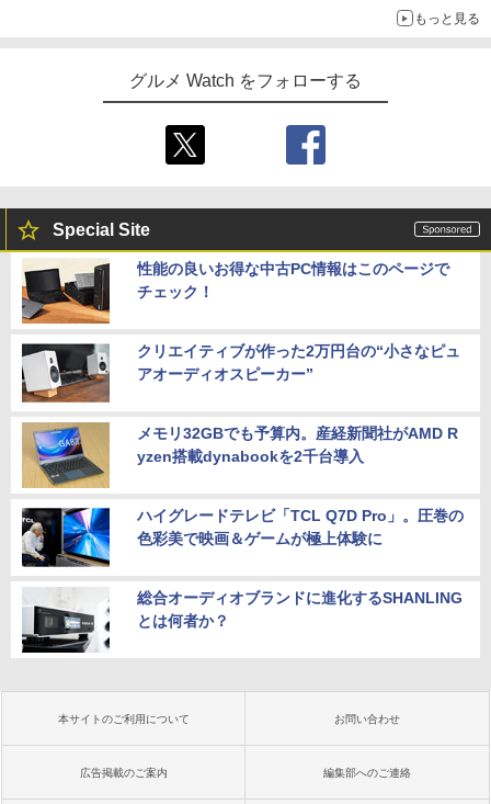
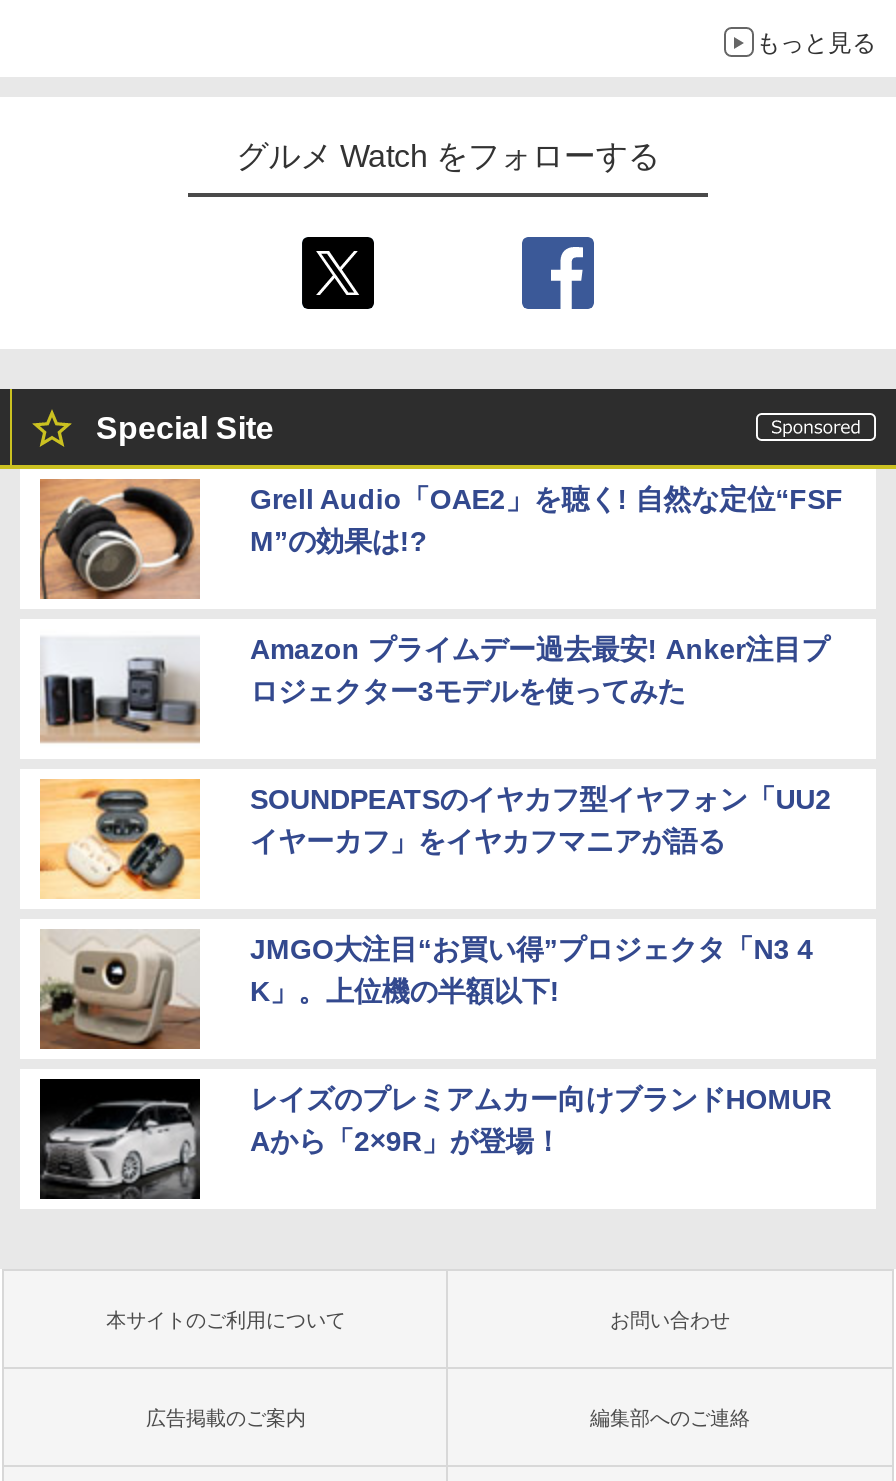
[22,259,449,325] [image] | 性能の良いお得な中古PC情報はこのページで | チェック！ -> [40,479,843,601] [image] | Grell Audio「OAE2」を聴く! 自然な定位“FSF | M”の効果は!?
[21,342,460,401] [image] | クリエイティブが作った2万円台の“小さなピュ | アオーディオスピーカー” -> [40,634,829,743] [image] | Amazon プライムデー過去最安! Anker注目プ | ロジェクター3モデルを使ってみた
[22,422,458,488] [image] | メモリ32GBでも予算内。産経新聞社がAMD R | yzen搭載dynabookを2千台導入 -> [40,779,831,895] [image] | SOUNDPEATSのイヤカフ型イヤフォン「UU2 | イヤーカフ」をイヤカフマニアが語る
[21,506,463,570] [image] | ハイグレードテレビ「TCL Q7D Pro」。圧巻の | 色彩美で映画＆ゲームが極上体験に -> [38,929,813,1051] [image] | JMGO大注目“お買い得”プロジェクタ「N3 4 | K」。上位機の半額以下!
[22,587,462,653] [image] | 総合オーディオブランドに進化するSHANLING | とは何者か？ -> [38,1077,831,1201] [image] | レイズのプレミアムカー向けブランドHOMUR | Aから「2×9R」が登場！

